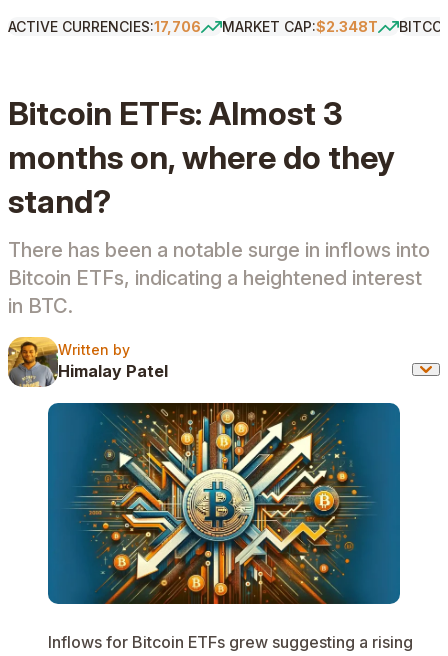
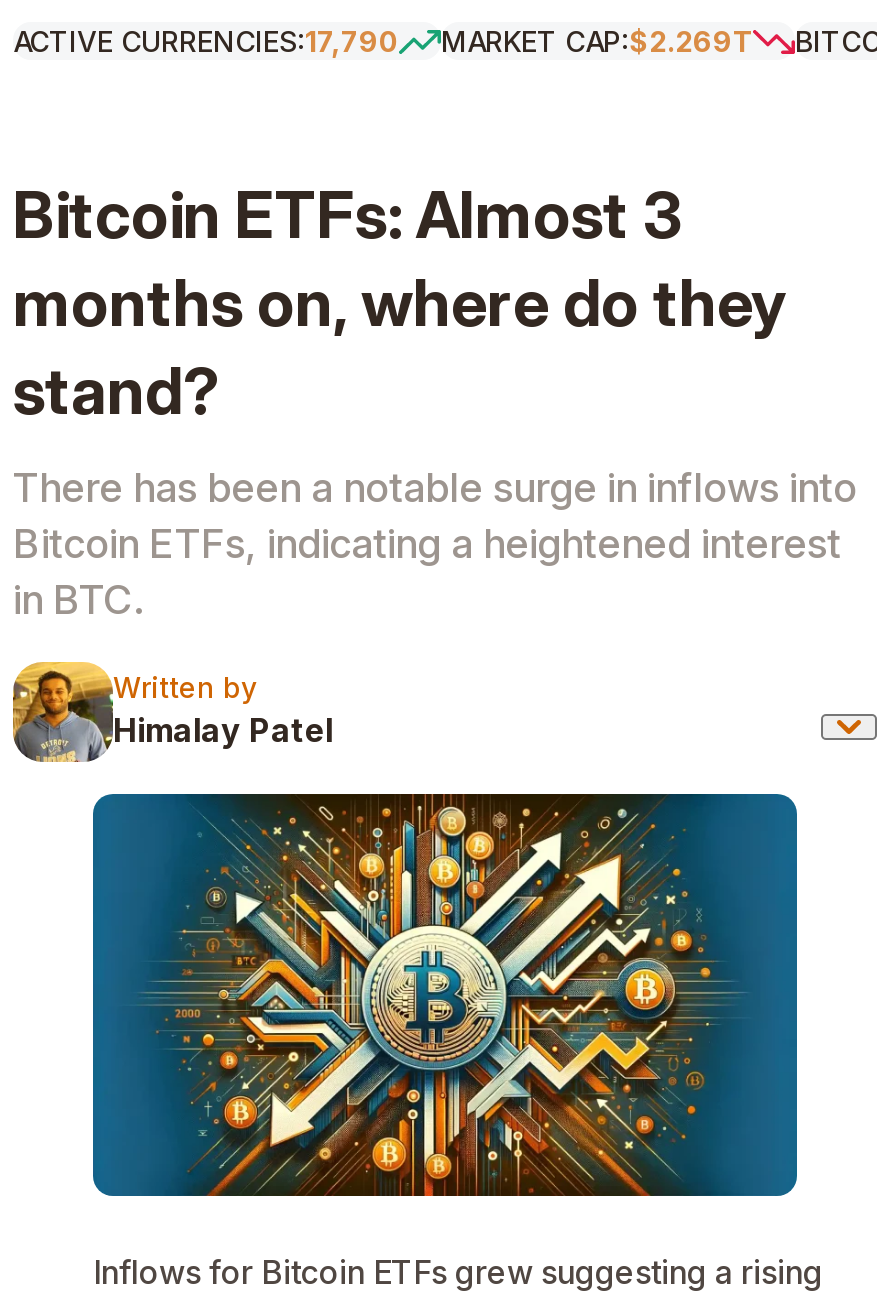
[8,18,201,35] ACTIVE CURRENCIES:17,706 -> [13,24,399,58] ACTIVE CURRENCIES:17,790
[222,18,378,35] MARKET CAP:$2.348T -> [441,24,753,58] MARKET CAP:$2.269T

